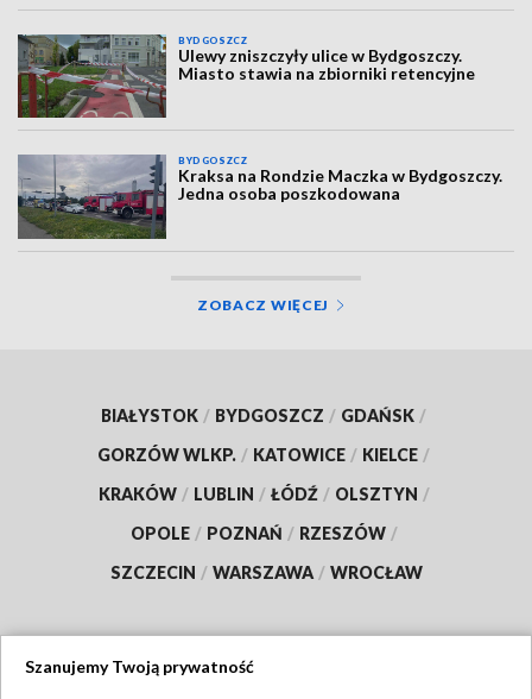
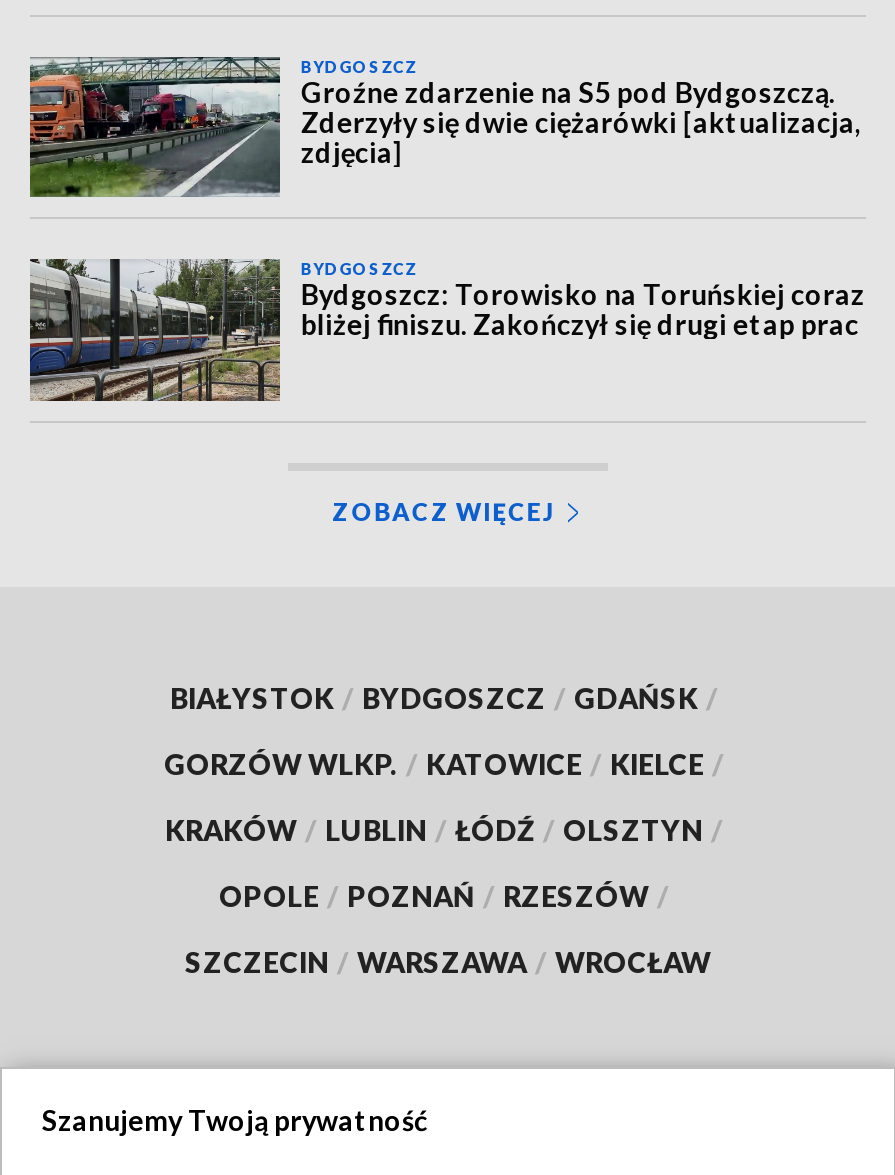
[17,34,475,119] [image] | Ulewy zniszczyły ulice w Bydgoszczy. | Miasto stawia na zbiorniki retencyjne -> [28,57,861,197] [image] | Groźne zdarzenie na S5 pod Bydgoszczą. | Zderzyły się dwie ciężarówki [aktualizacja, | zdjęcia]
[18,155,503,239] [image] | Kraksa na Rondzie Maczka w Bydgoszczy. | Jedna osoba poszkodowana -> [28,257,865,401] [image] | Bydgoszcz: Torowisko na Toruńskiej coraz | bliżej finiszu. Zakończył się drugi etap prac

